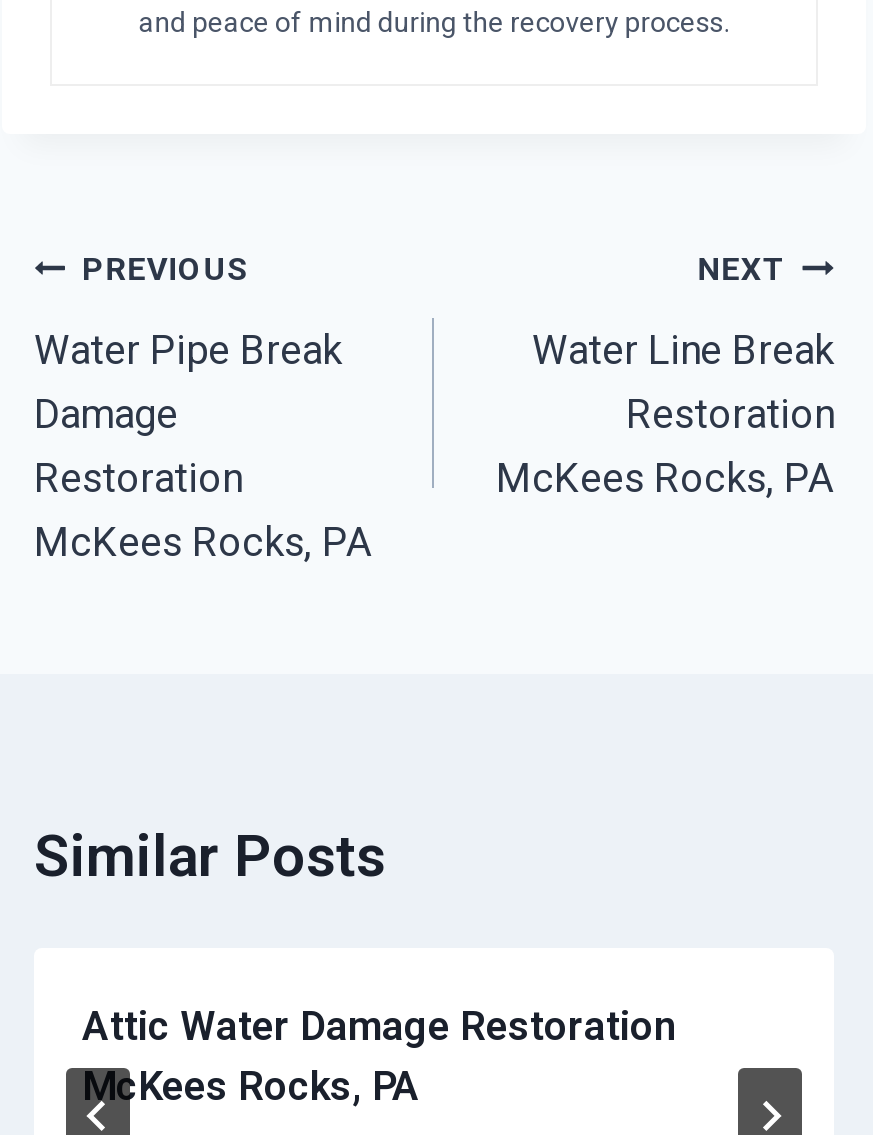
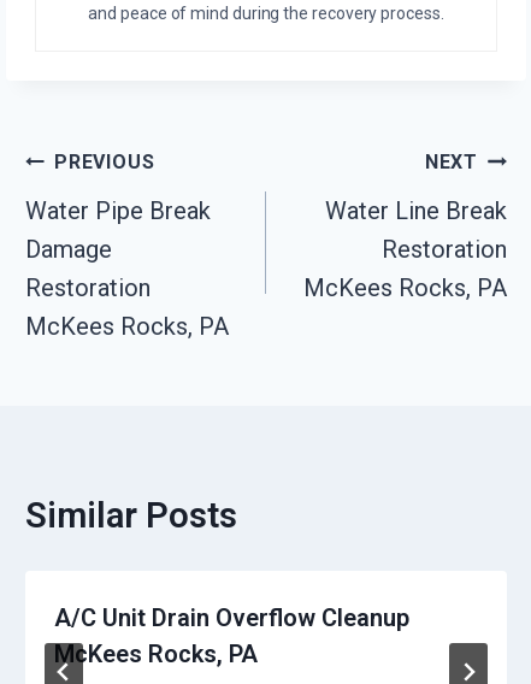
[82,1002,676,1050] Attic Water Damage Restoration -> [54,603,409,632] A/C Unit Drain Overflow Cleanup

